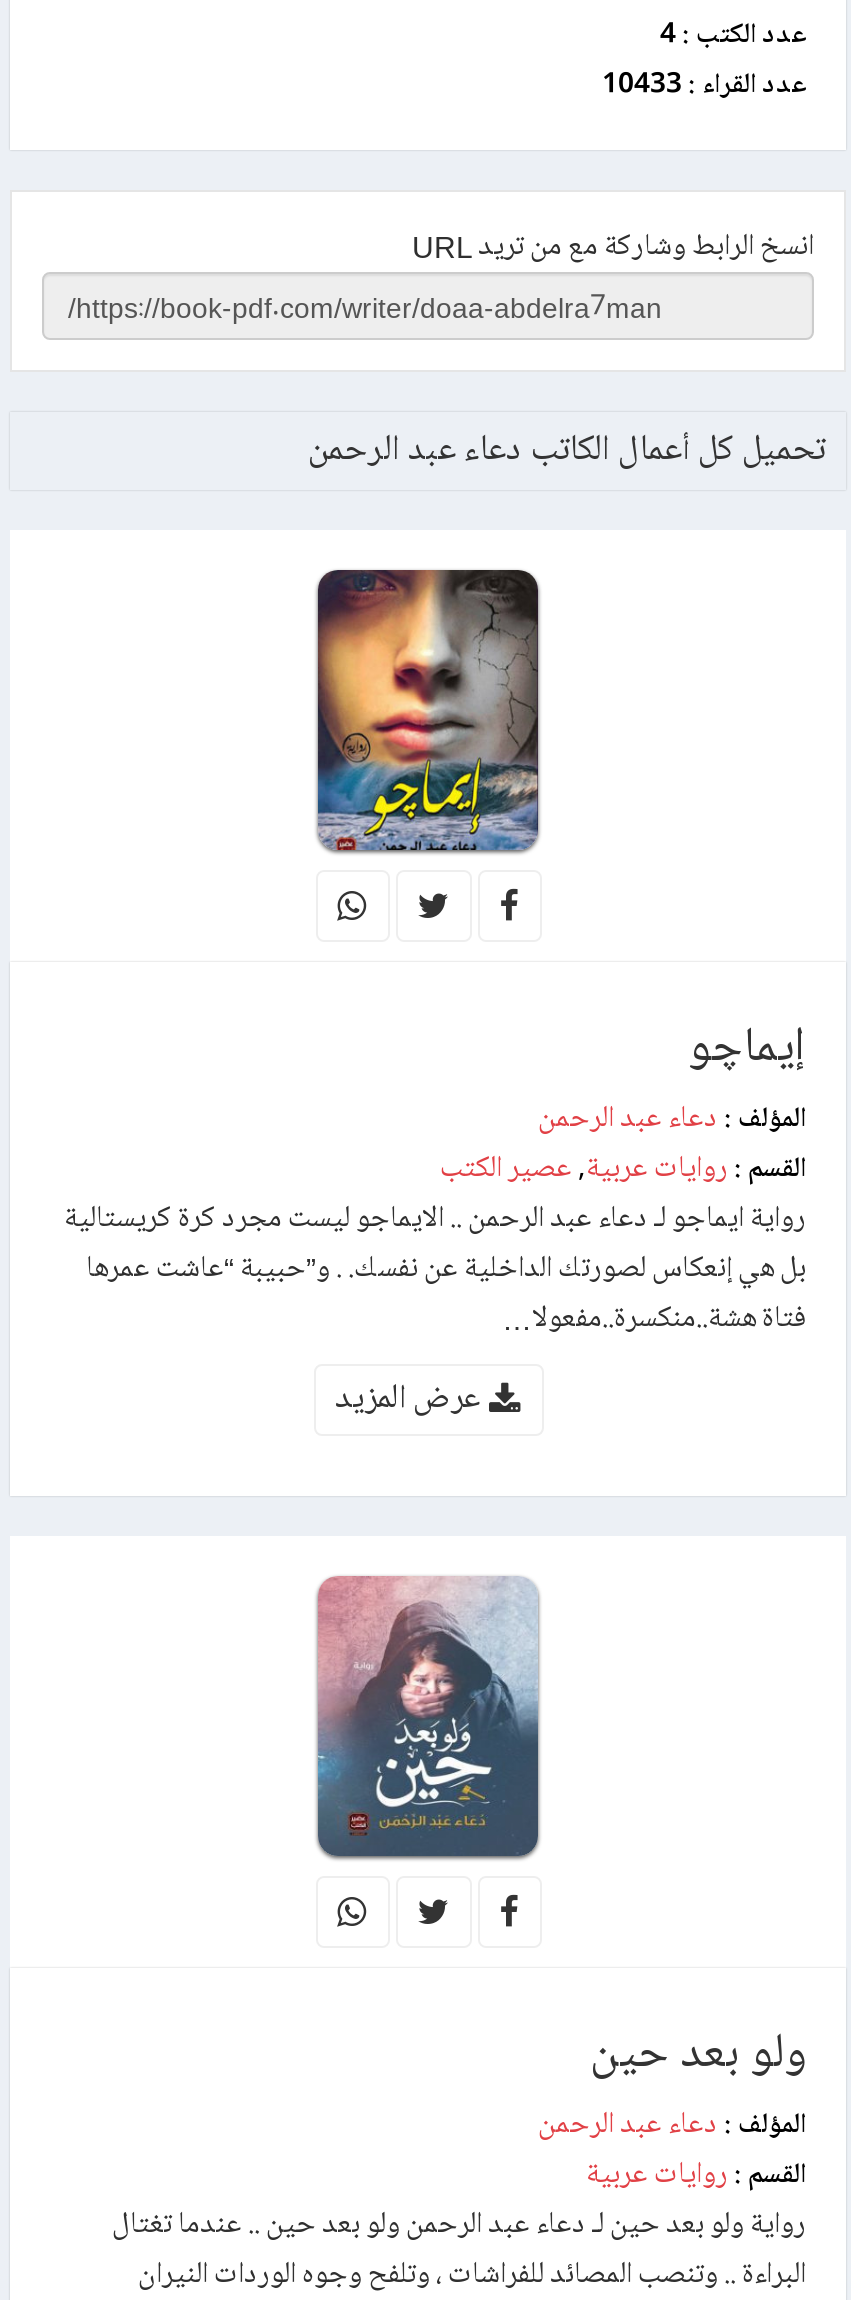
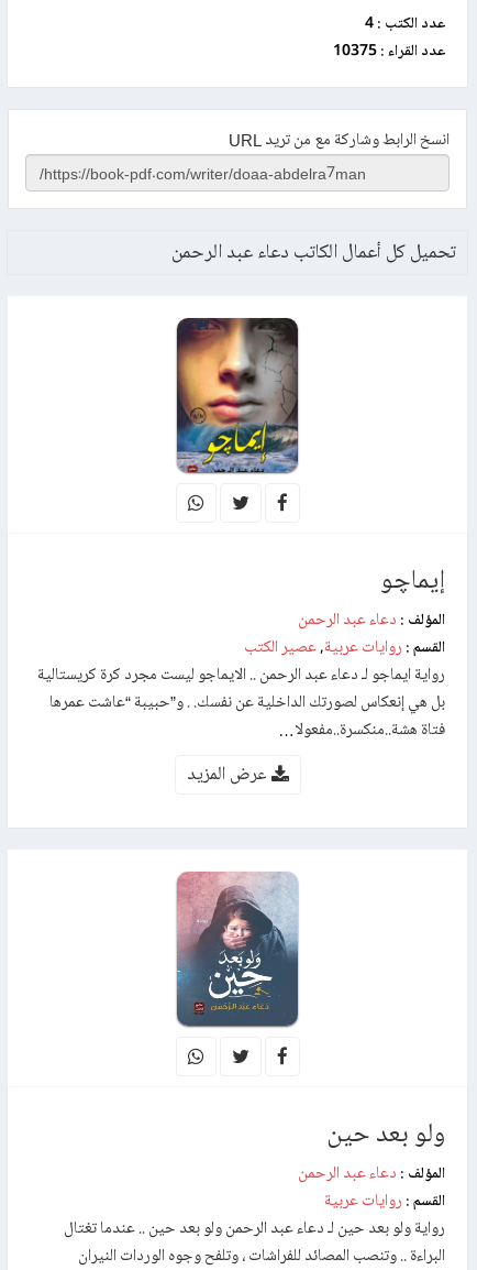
[602,66,806,104] عدد القراء : 10433 -> [333,41,445,62] عدد القراء : 10375

